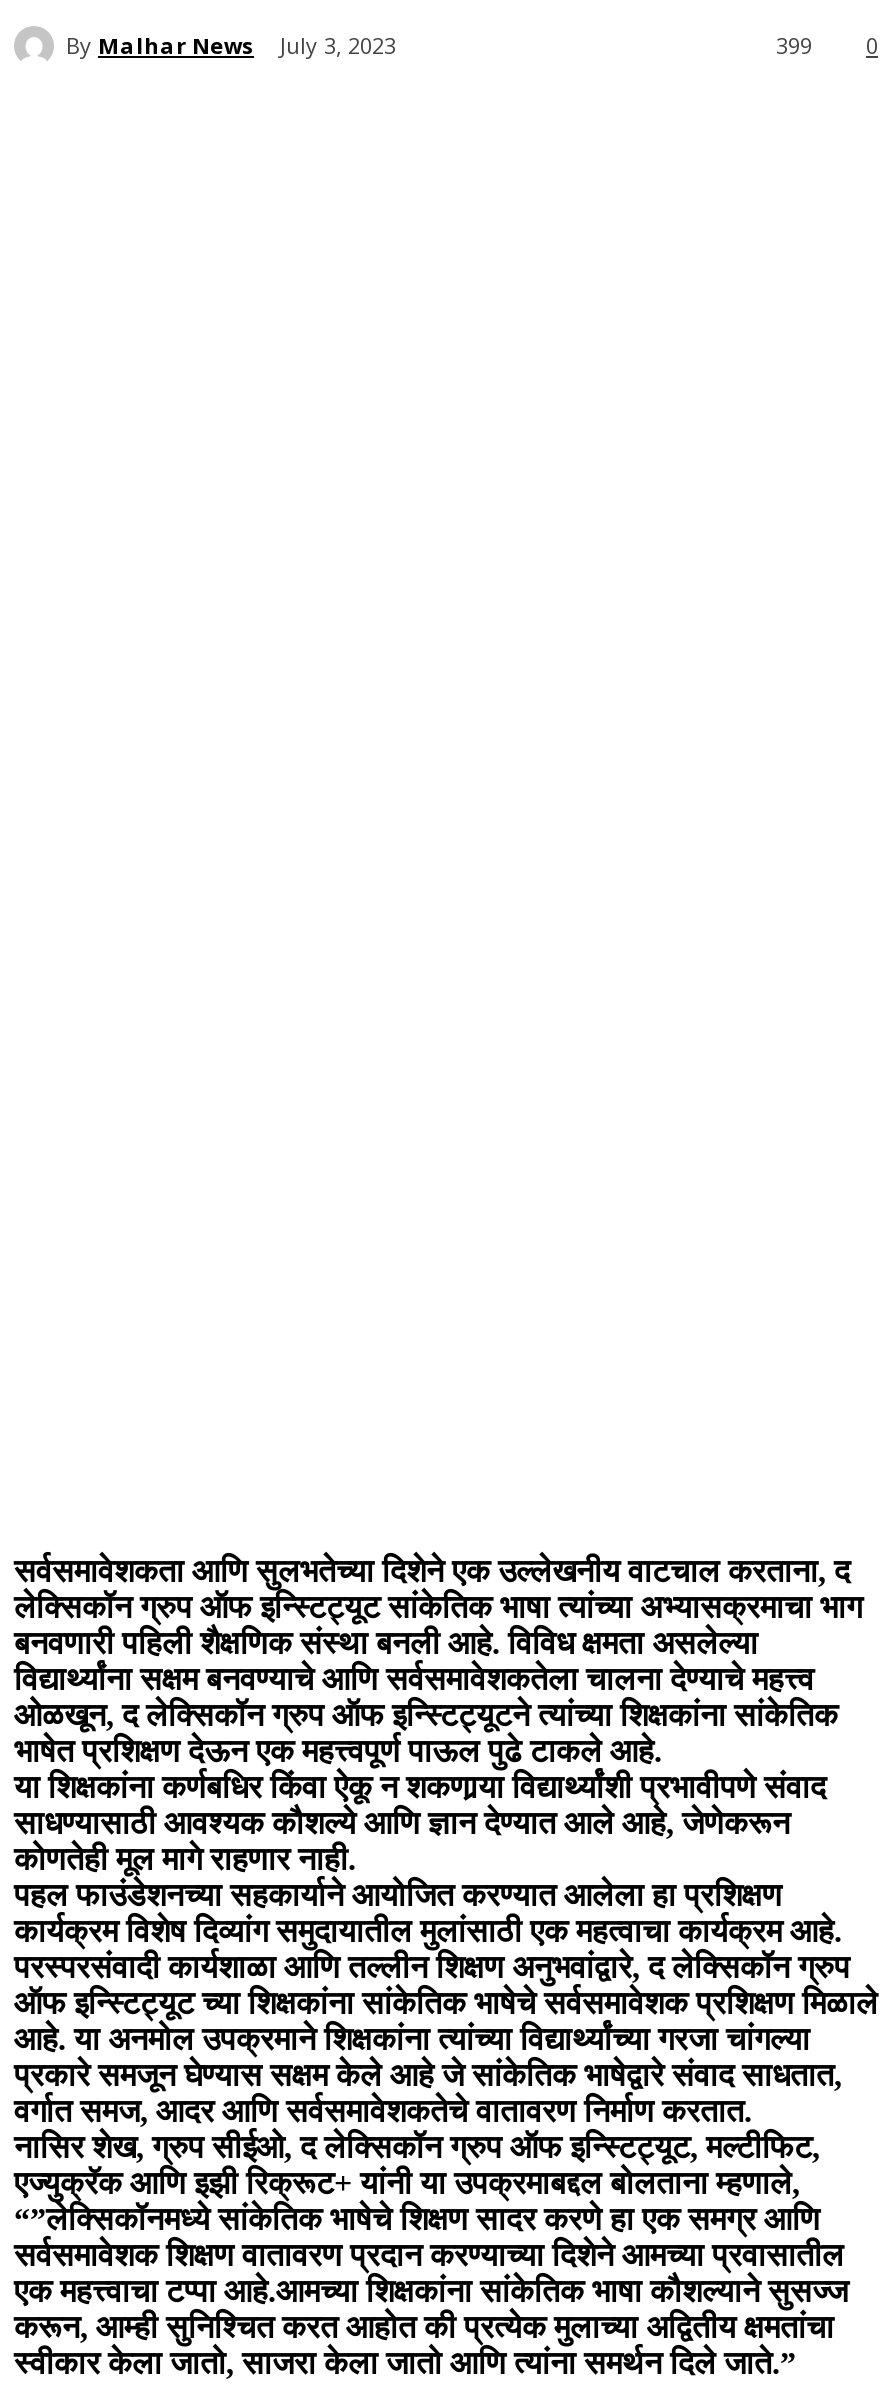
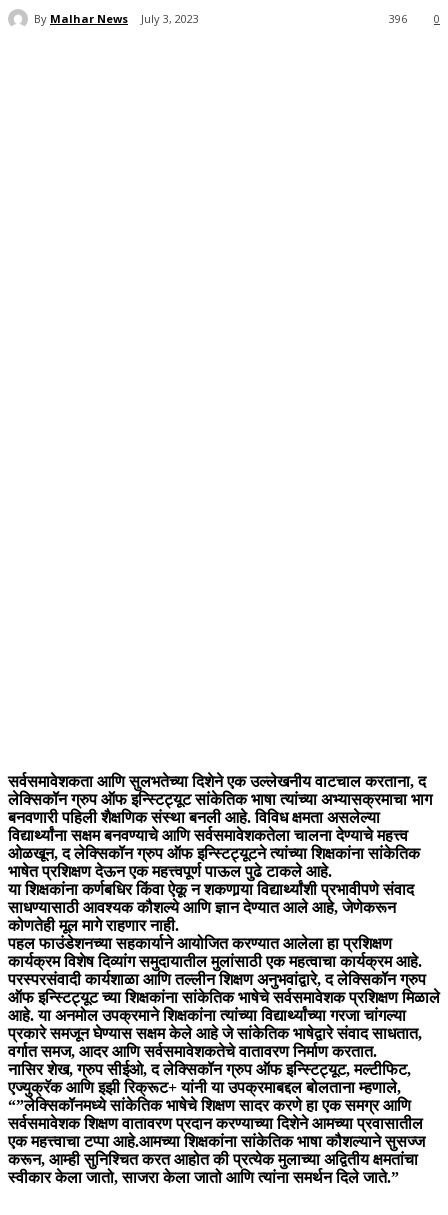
[776,30,878,60] 399 0 -> [389,11,440,26] 396 0

